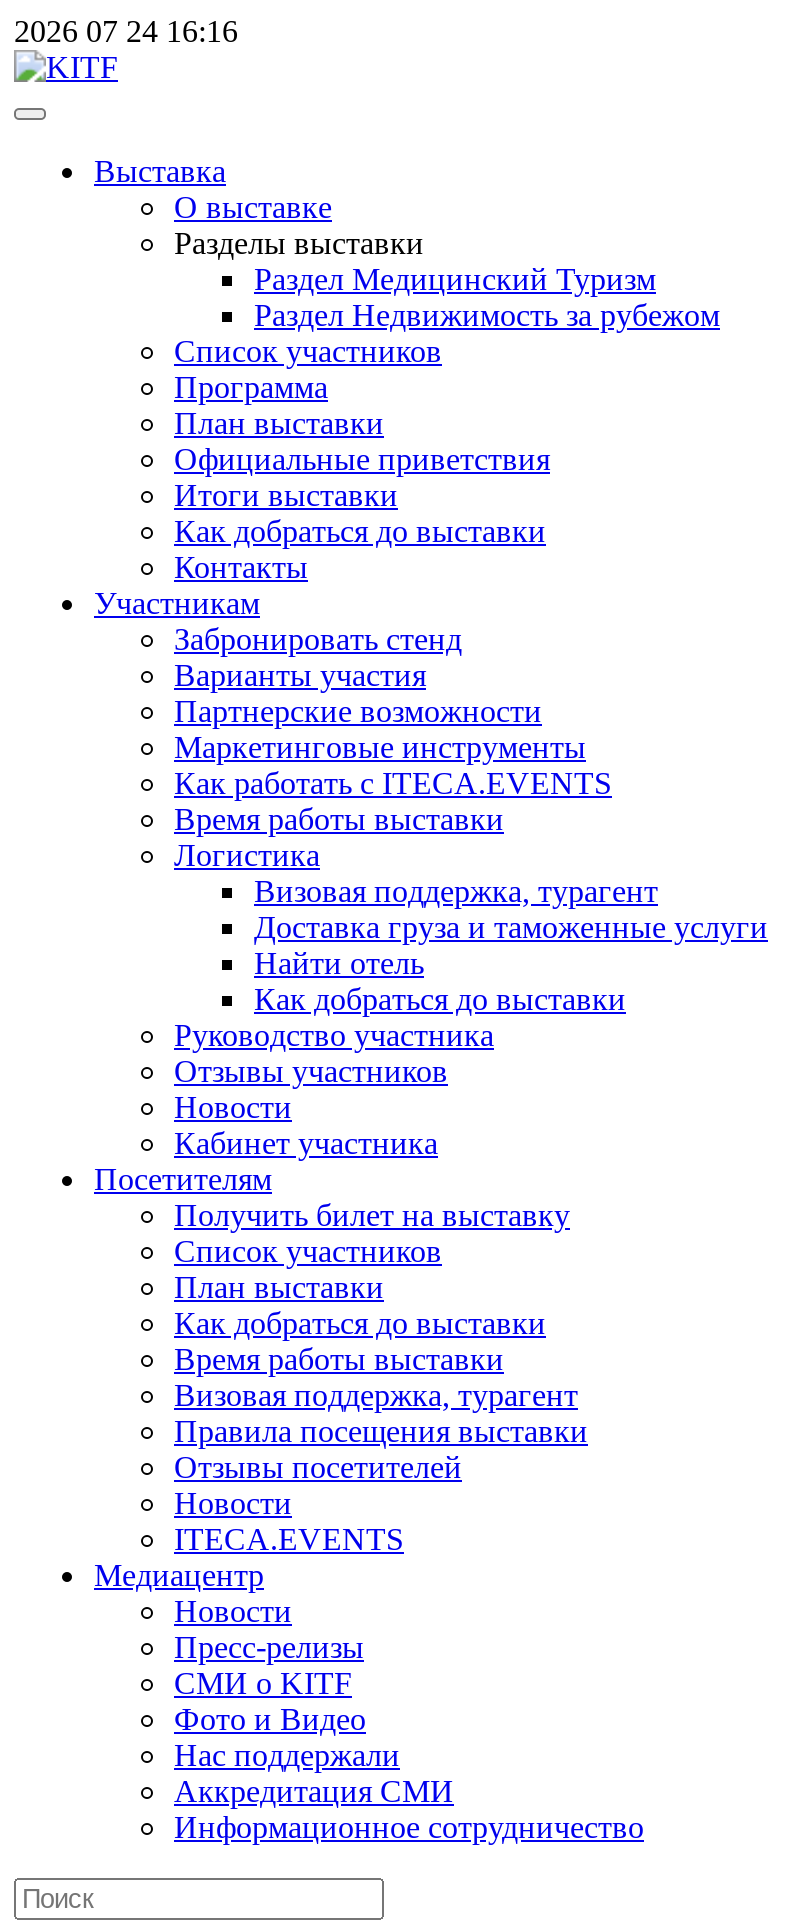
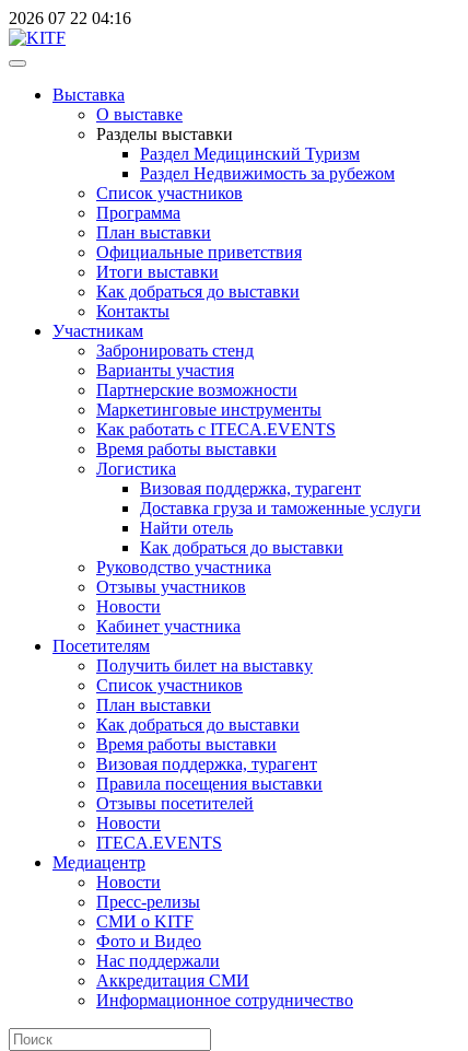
[14,14,238,48] 2026 07 24 16:16 -> [9,9,131,27] 2026 07 22 04:16

